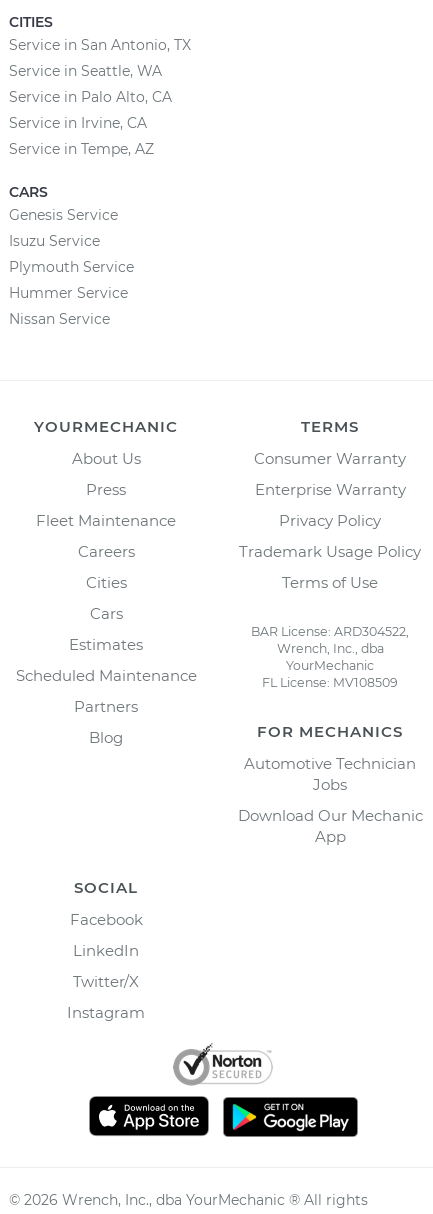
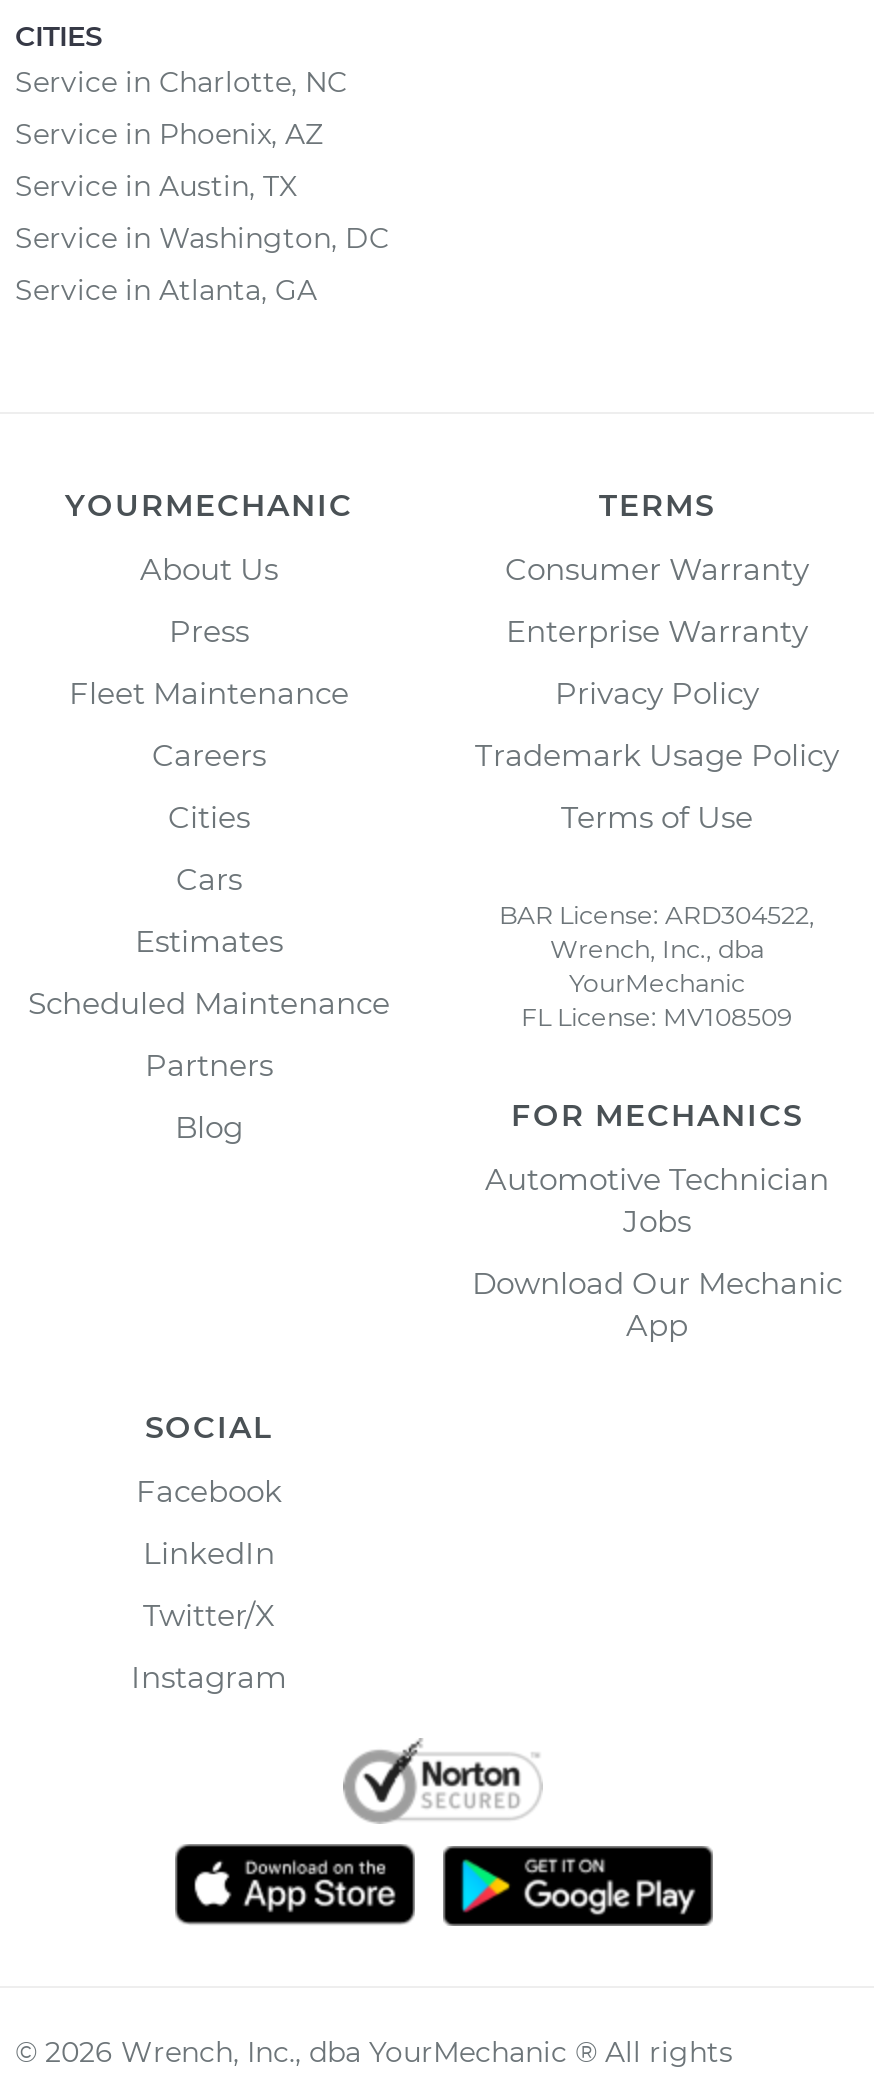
[9,36,191,328] Service in San Antonio, TX | Service in Seattle, WA | Service in Palo Alto, CA | Service in Irvine, CA | Service in Tempe, AZ | CARS | Genesis Service | Isuzu Service | Plymouth Service | Hummer Service | Nissan Service -> [15,64,389,308] Service in Charlotte, NC | Service in Phoenix, AZ | Service in Austin, TX | Service in Washington, DC | Service in Atlanta, GA

